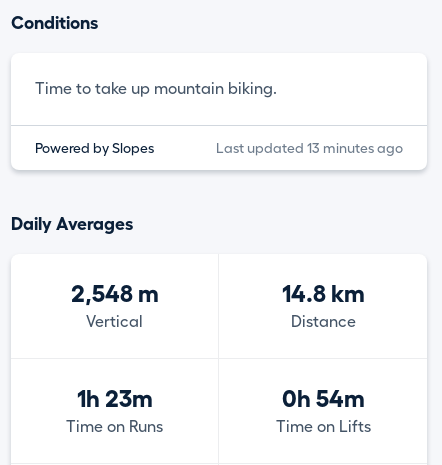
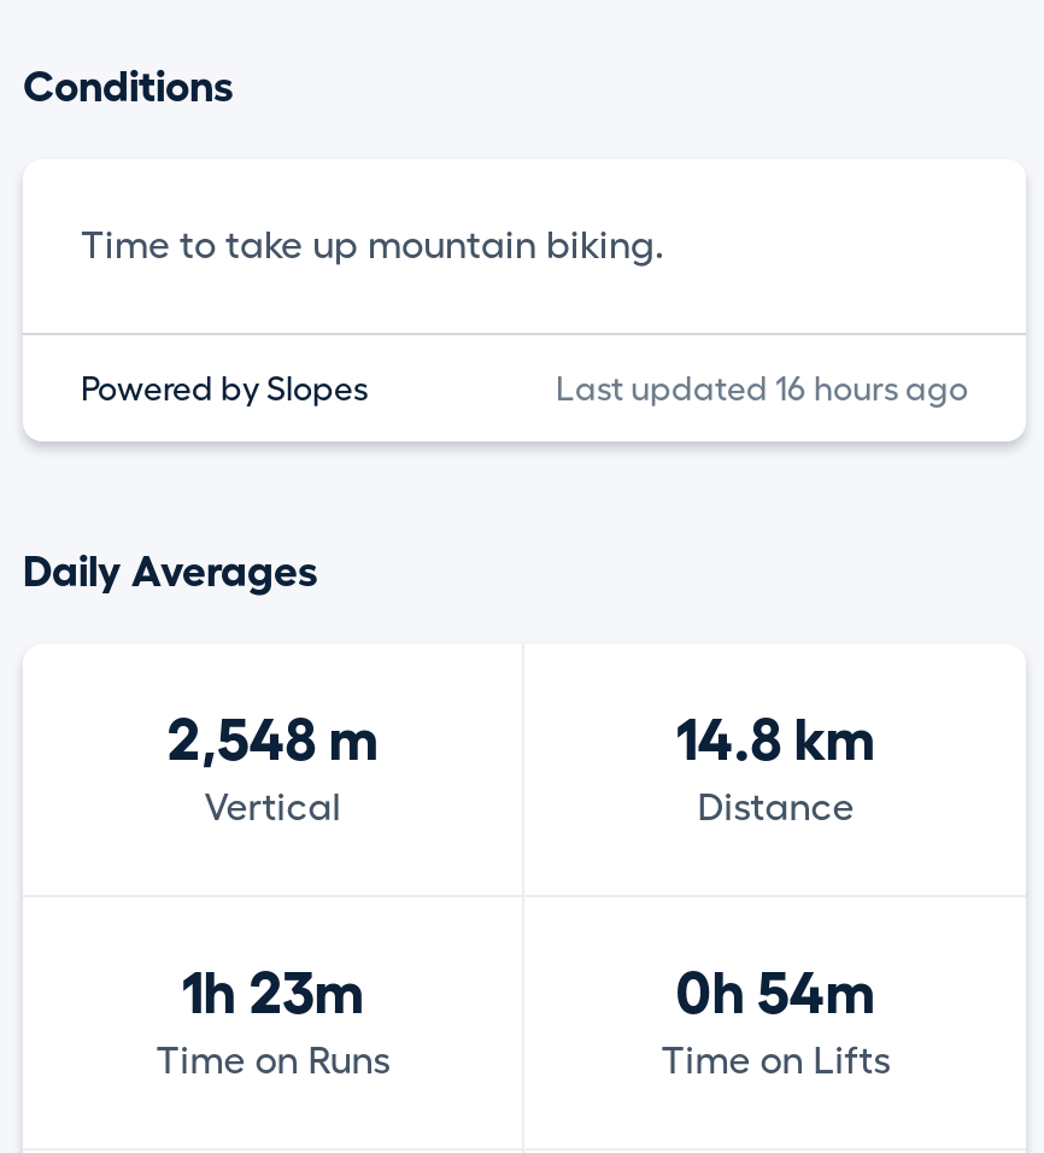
[216,141,403,155] Last updated 13 minutes ago -> [556,371,968,404] Last updated 16 hours ago

